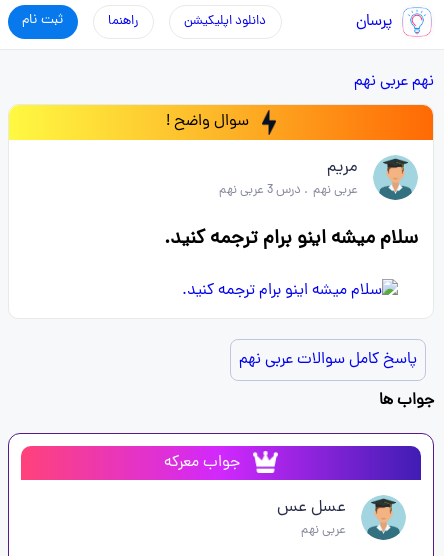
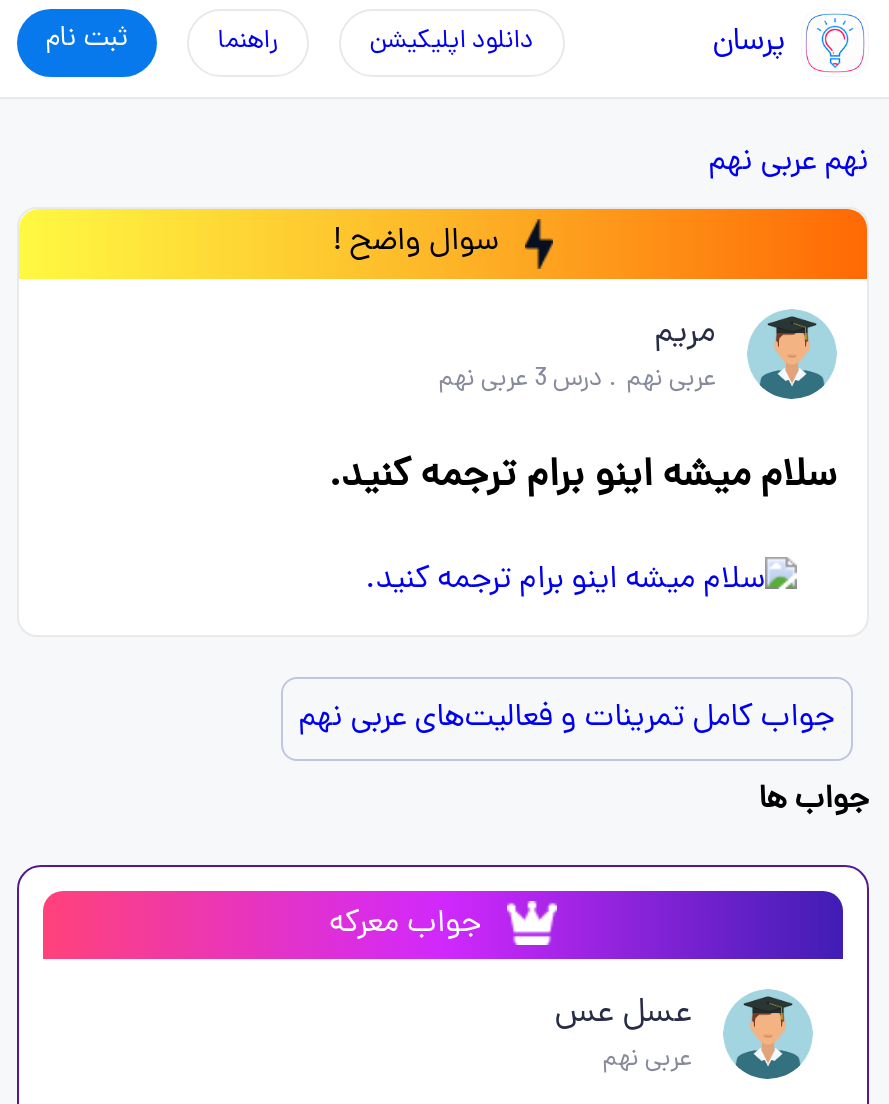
[239,347,417,371] پاسخ کامل سوالات عربی نهم -> [299,694,835,742] جواب کامل تمرینات و فعالیت‌های عربی نهم

